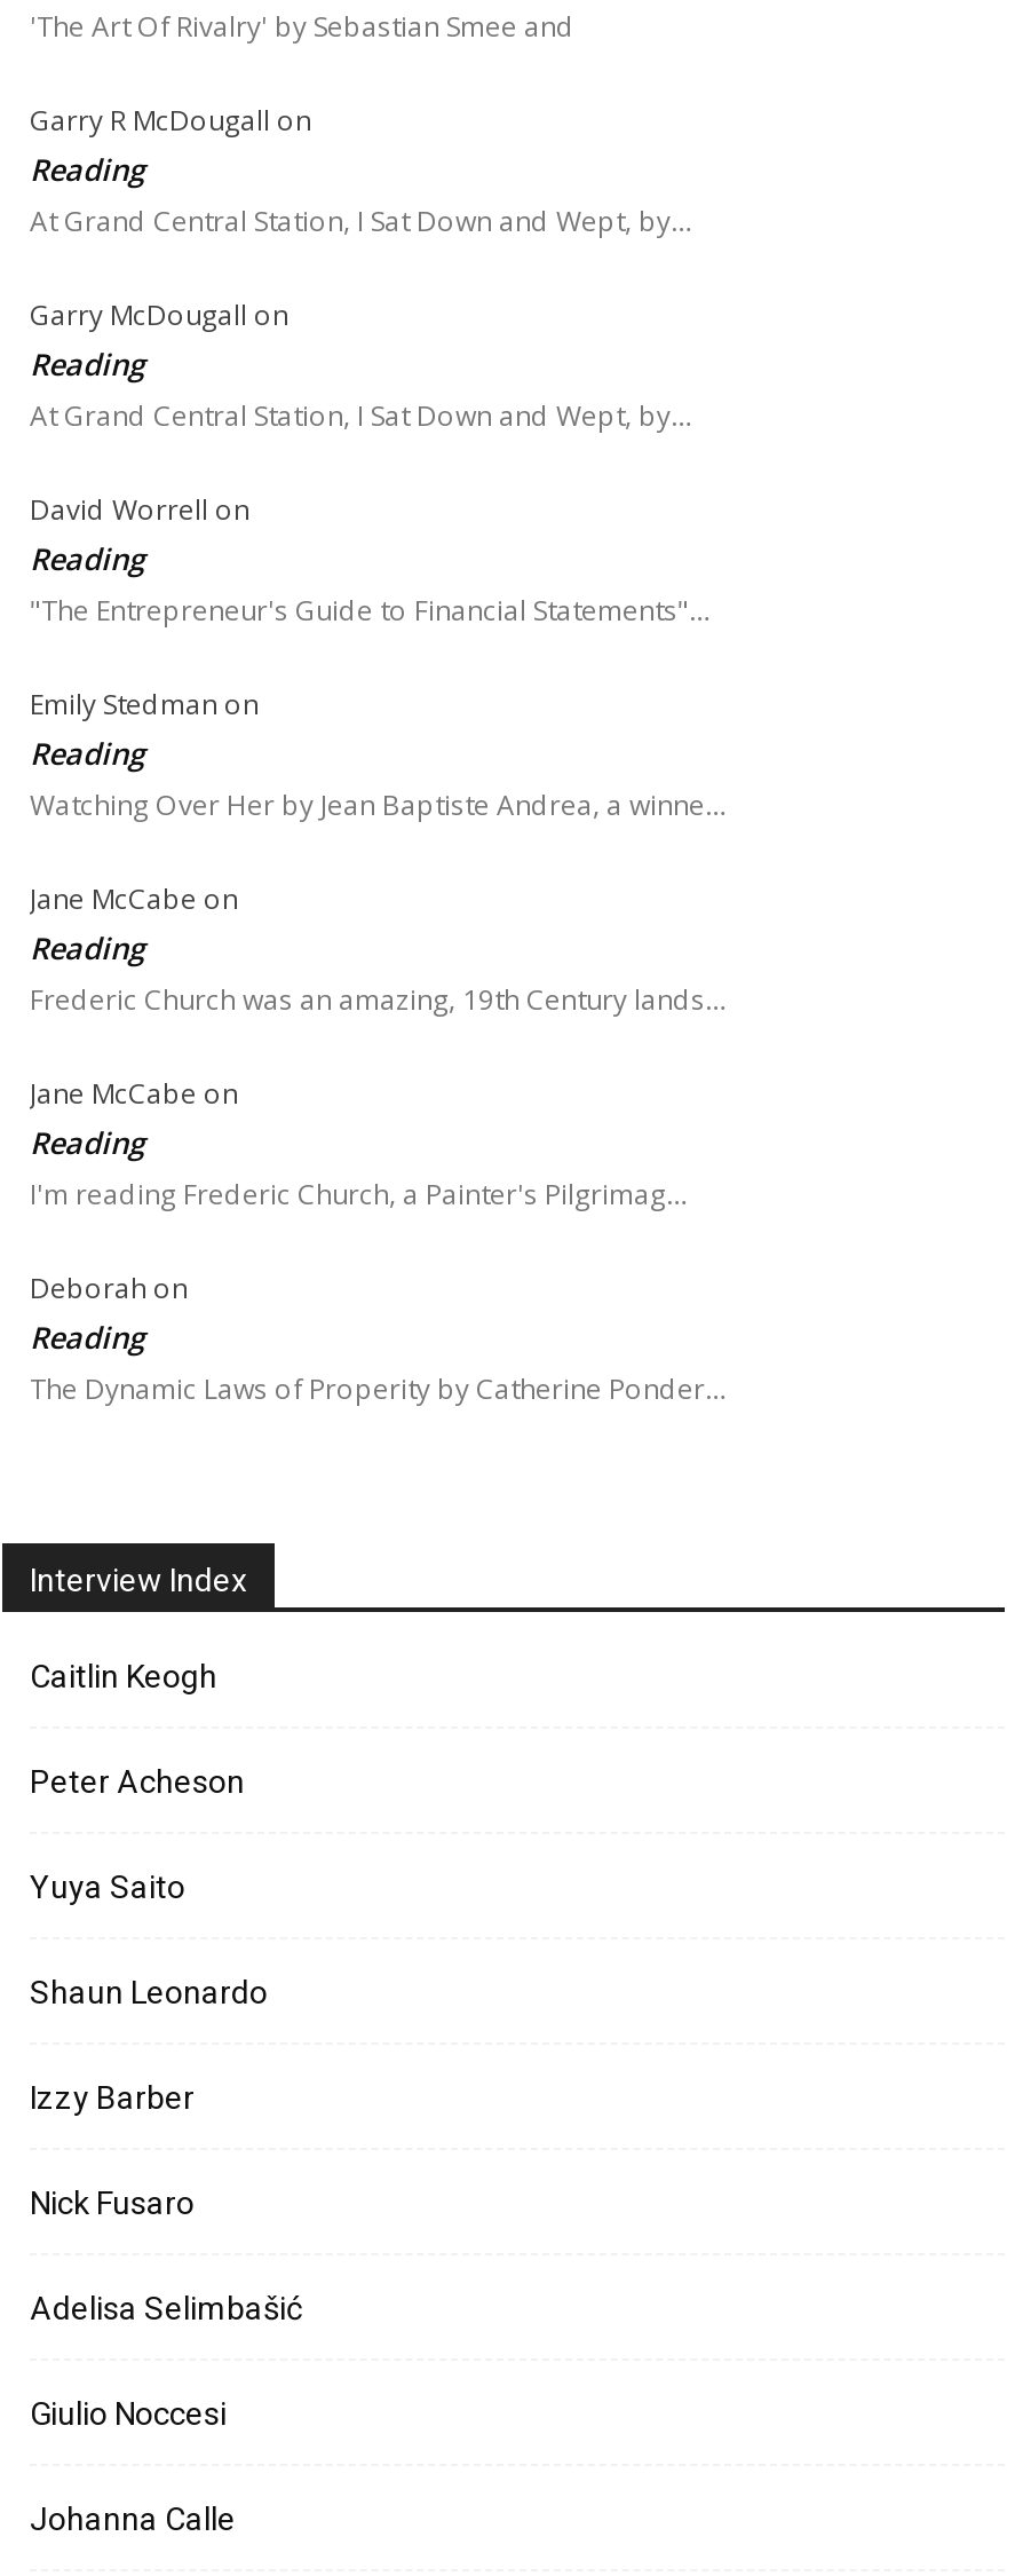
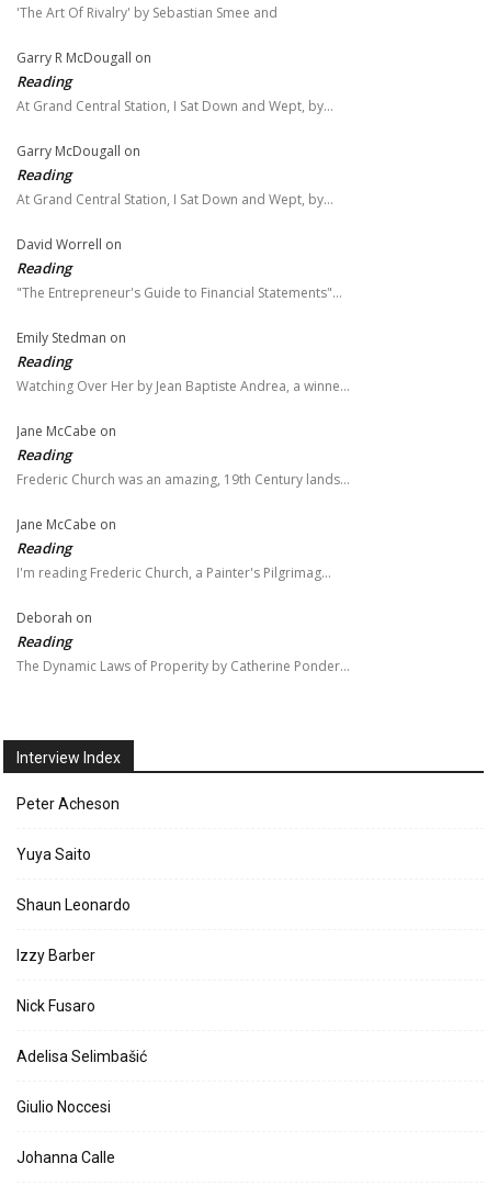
[30,1658,217,1695] Caitlin Keogh -> none

